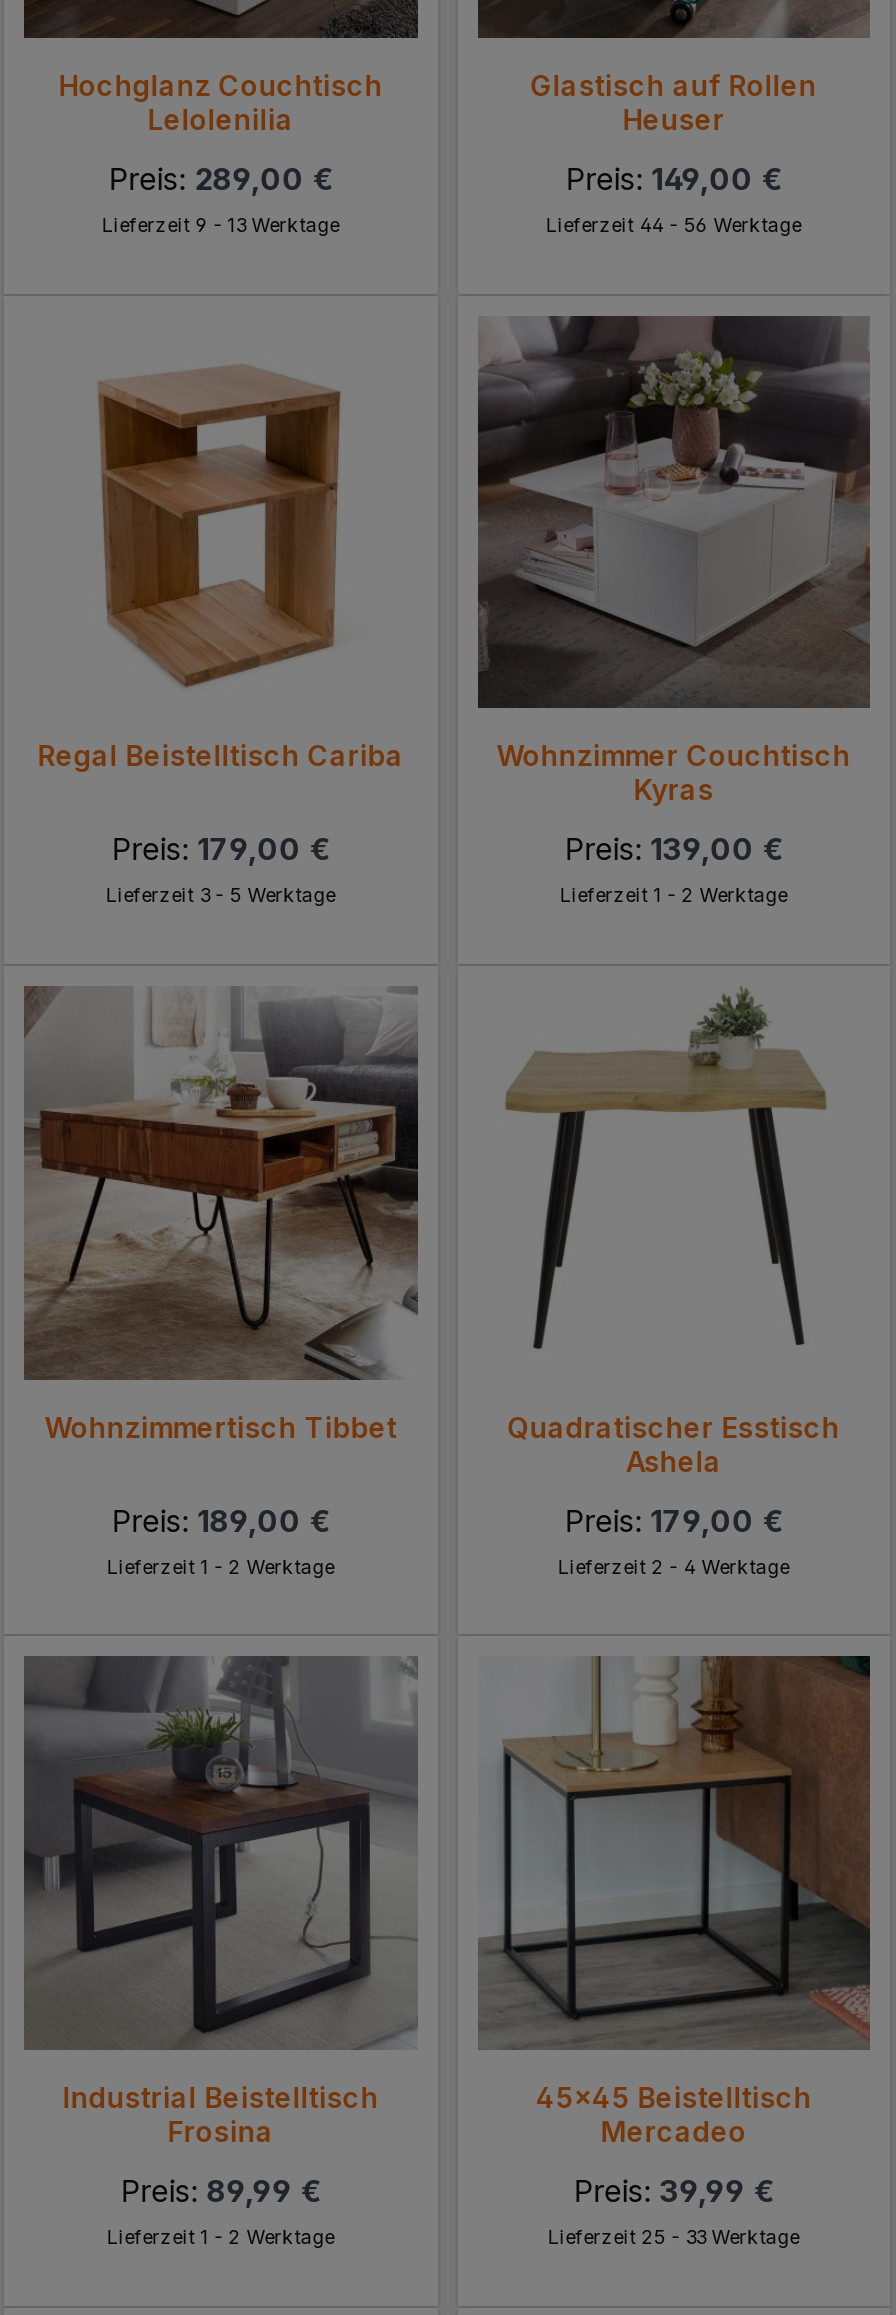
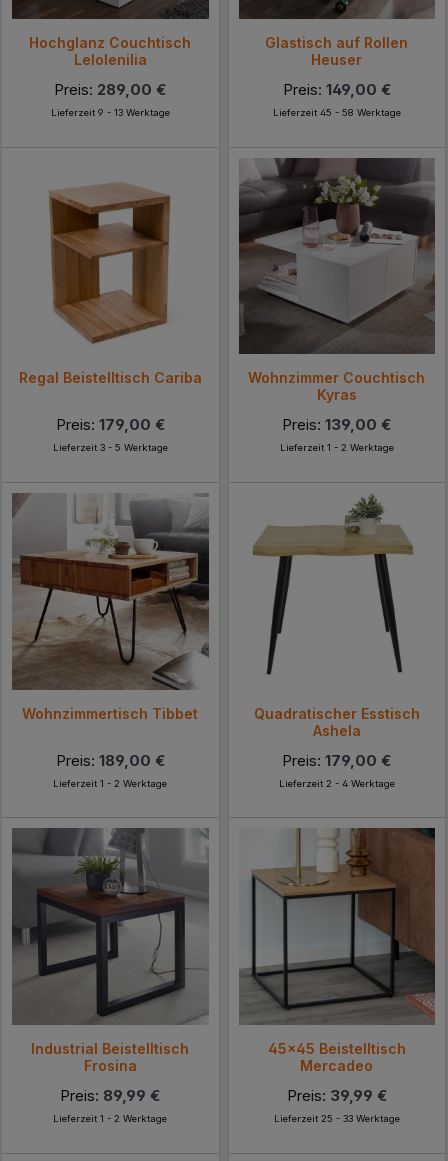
[546,213,802,235] Lieferzeit 44 - 56 Werktage -> [273,107,401,118] Lieferzeit 45 - 58 Werktage

